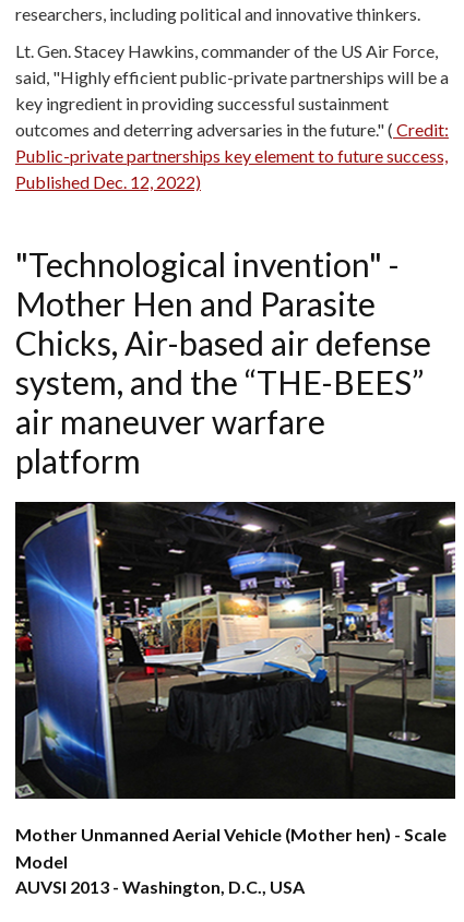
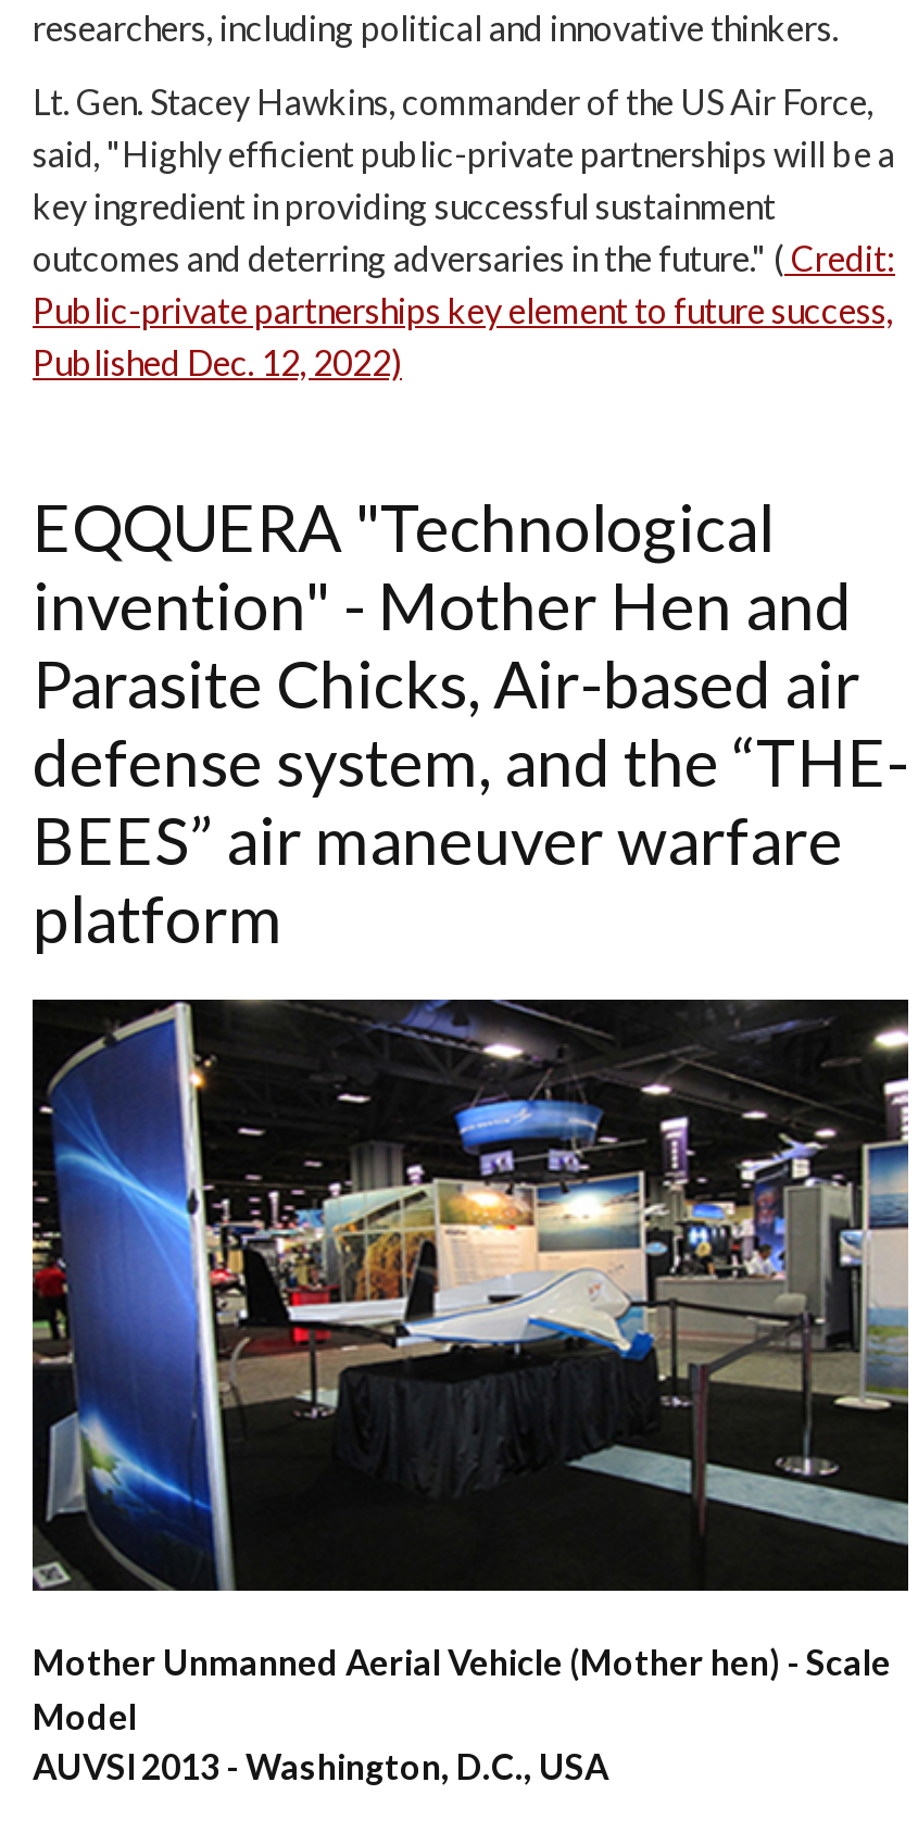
[15,244,431,441] "Technological invention" - | Mother Hen and Parasite | Chicks, Air-based air defense | system, and the “THE-BEES” | air maneuver warfare -> [33,487,908,878] EQQUERA "Technological | invention" - Mother Hen and | Parasite Chicks, Air-based air | defense system, and the “THE- | BEES” air maneuver warfare

